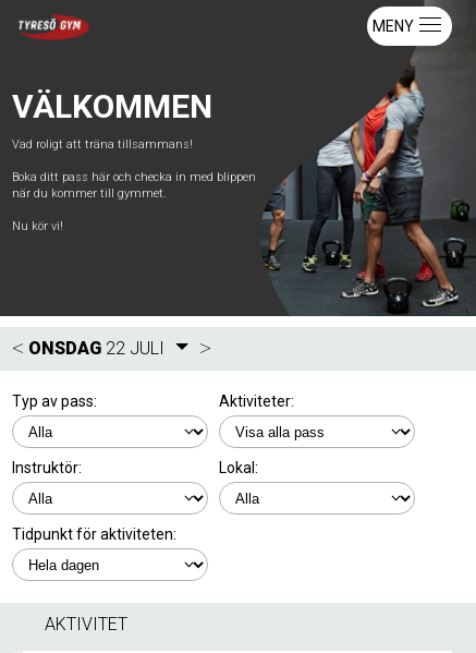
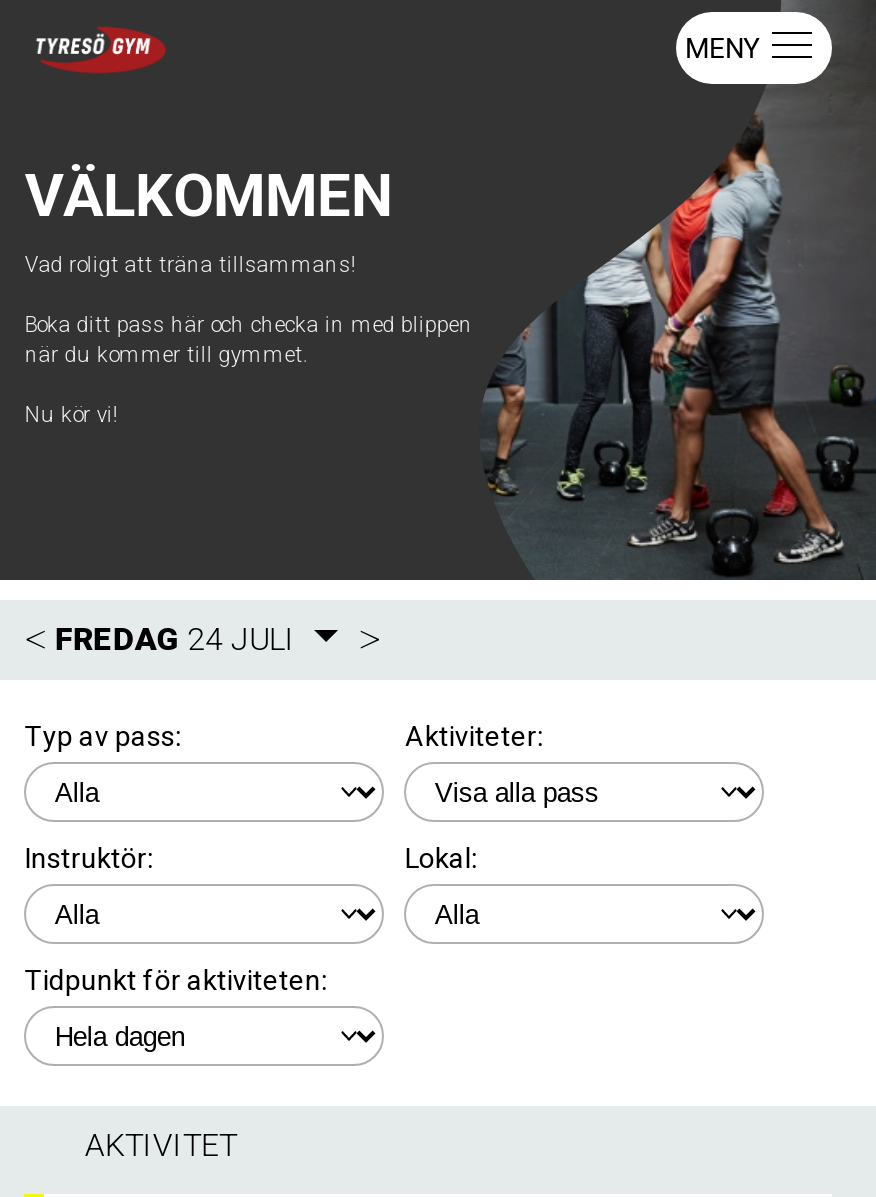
[12,335,165,362] < ONSDAG 22 JULI -> [25,614,295,664] < FREDAG 24 JULI

